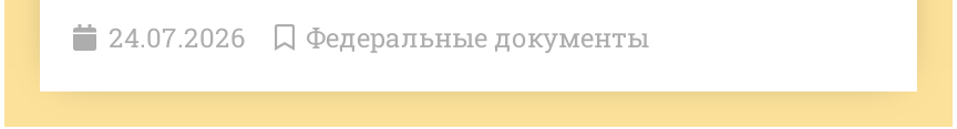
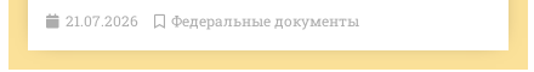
[102,19,649,54] 24.07.2026 Федеральные документы -> [62,11,359,31] 21.07.2026 Федеральные документы

